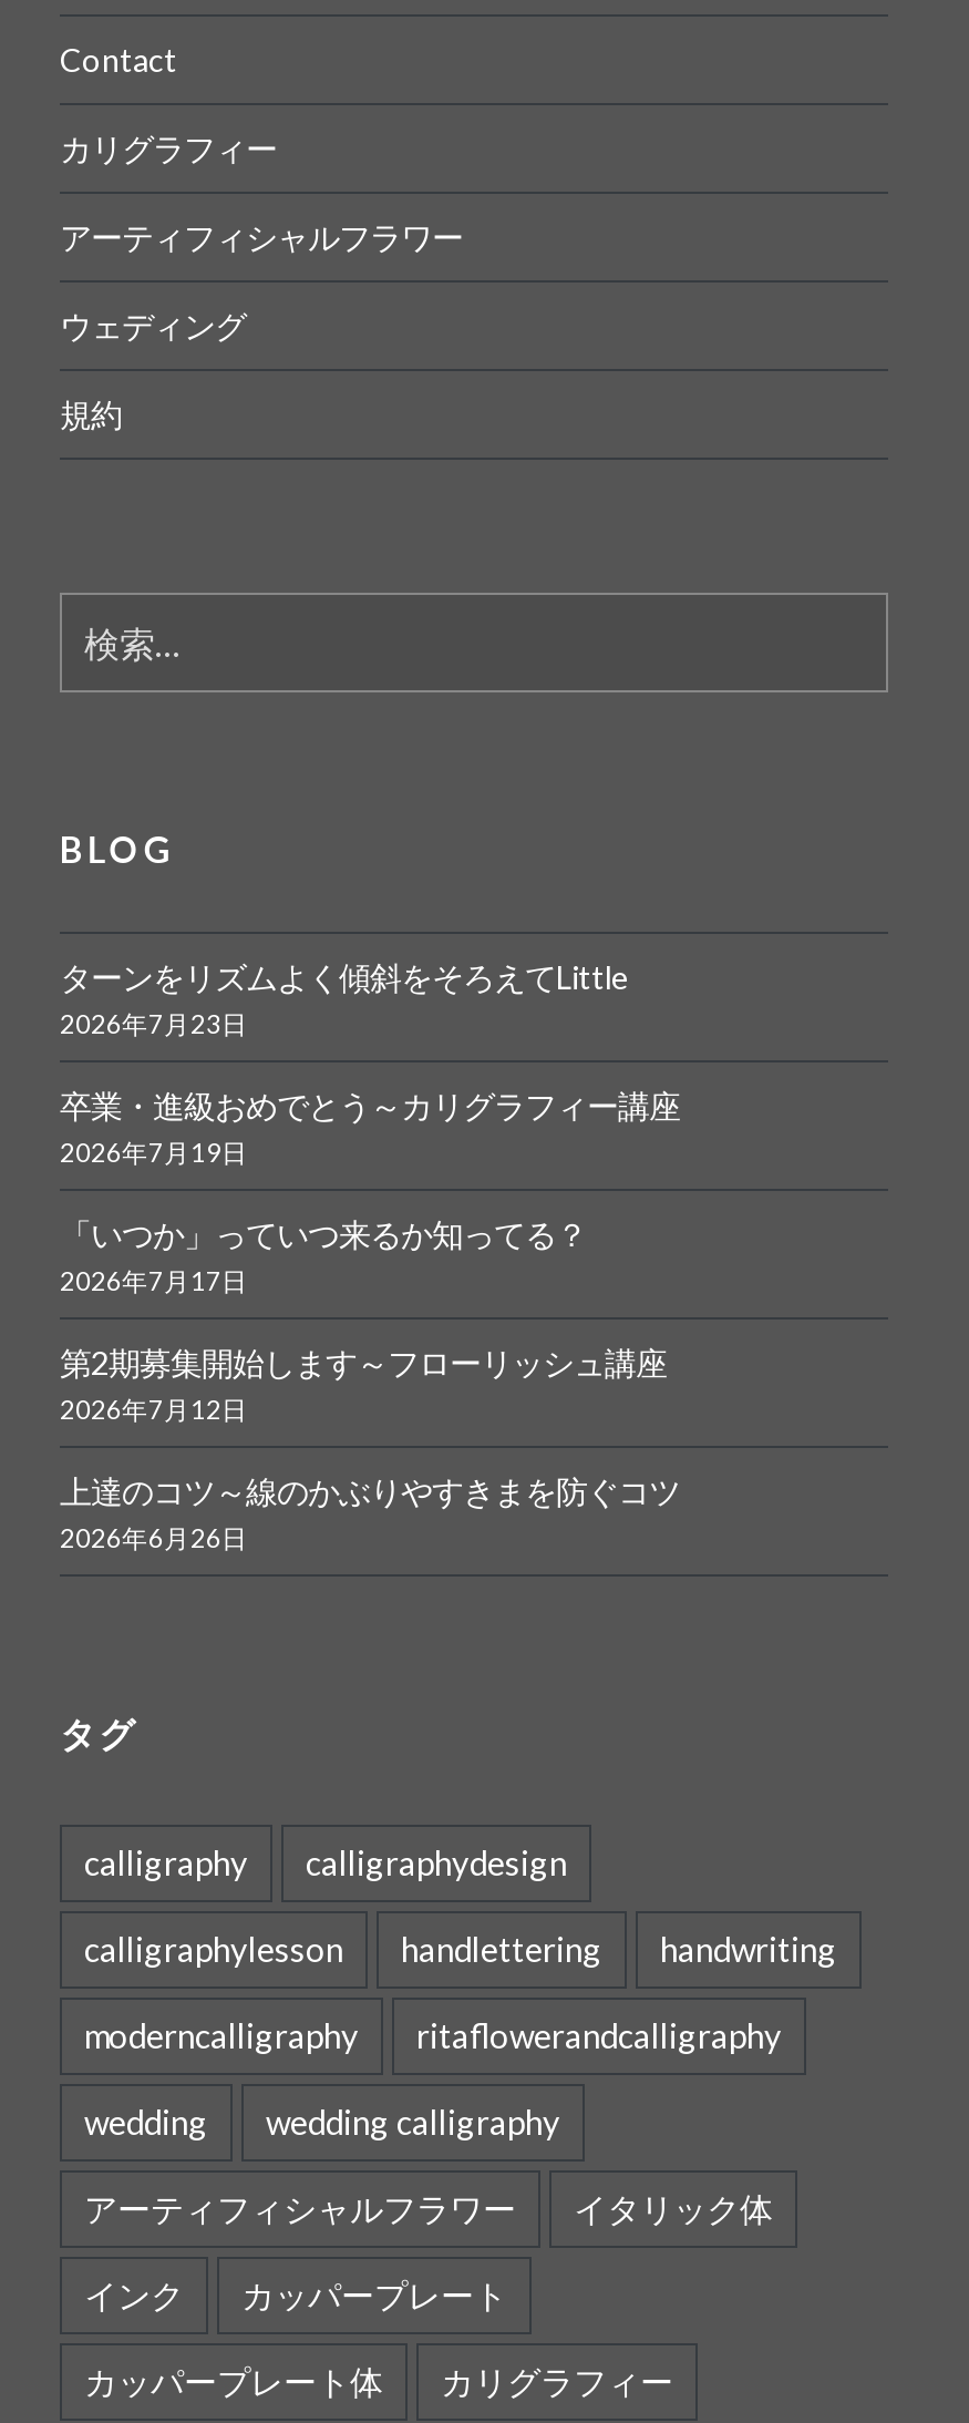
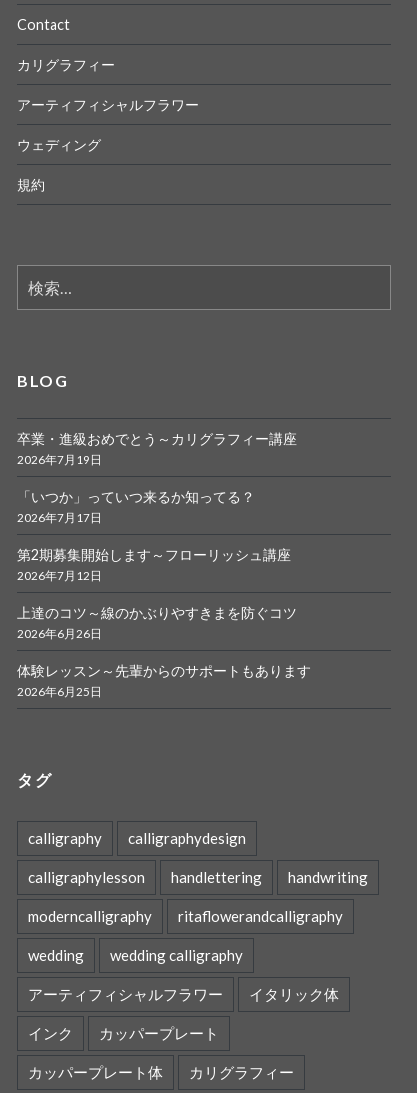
[60,959,629,1039] ターンをリズムよく傾斜をそろえてLittle | 2026年7月23日 -> none
moved [60,1088,680,1553] -> [17,430,297,640]: 卒業・進級おめでとう～カリグラフィー講座 | 2026年7月19日 | 「いつか」っていつ来るか知ってる？ | 2026年7月17日 | 第2期募集開始します～フローリッシュ講座 | 2026年7月12日 | 上達のコツ～線のかぶりやすきまを防ぐコツ | 2026年6月26日
none -> [17,662,311,698] 体験レッスン～先輩からのサポートもあります | 2026年6月25日

